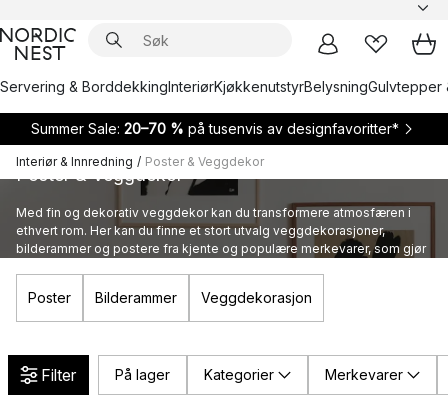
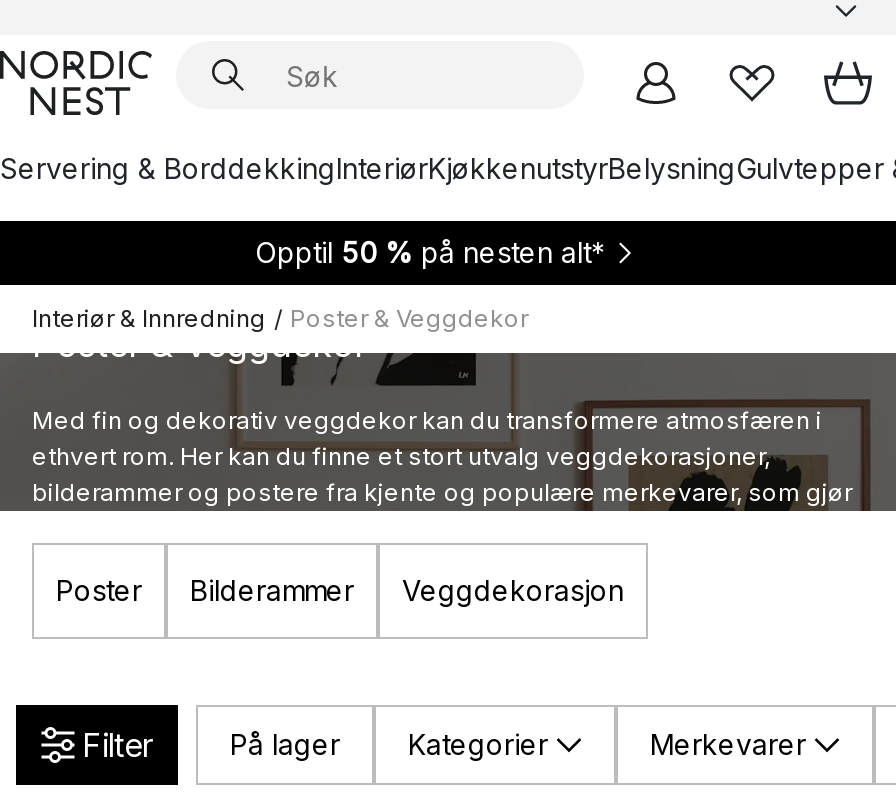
[31,120,399,137] Summer Sale: 20–70 % på tusenvis av designfavoritter* -> [255,235,605,269] Opptil 50 % på nesten alt*

